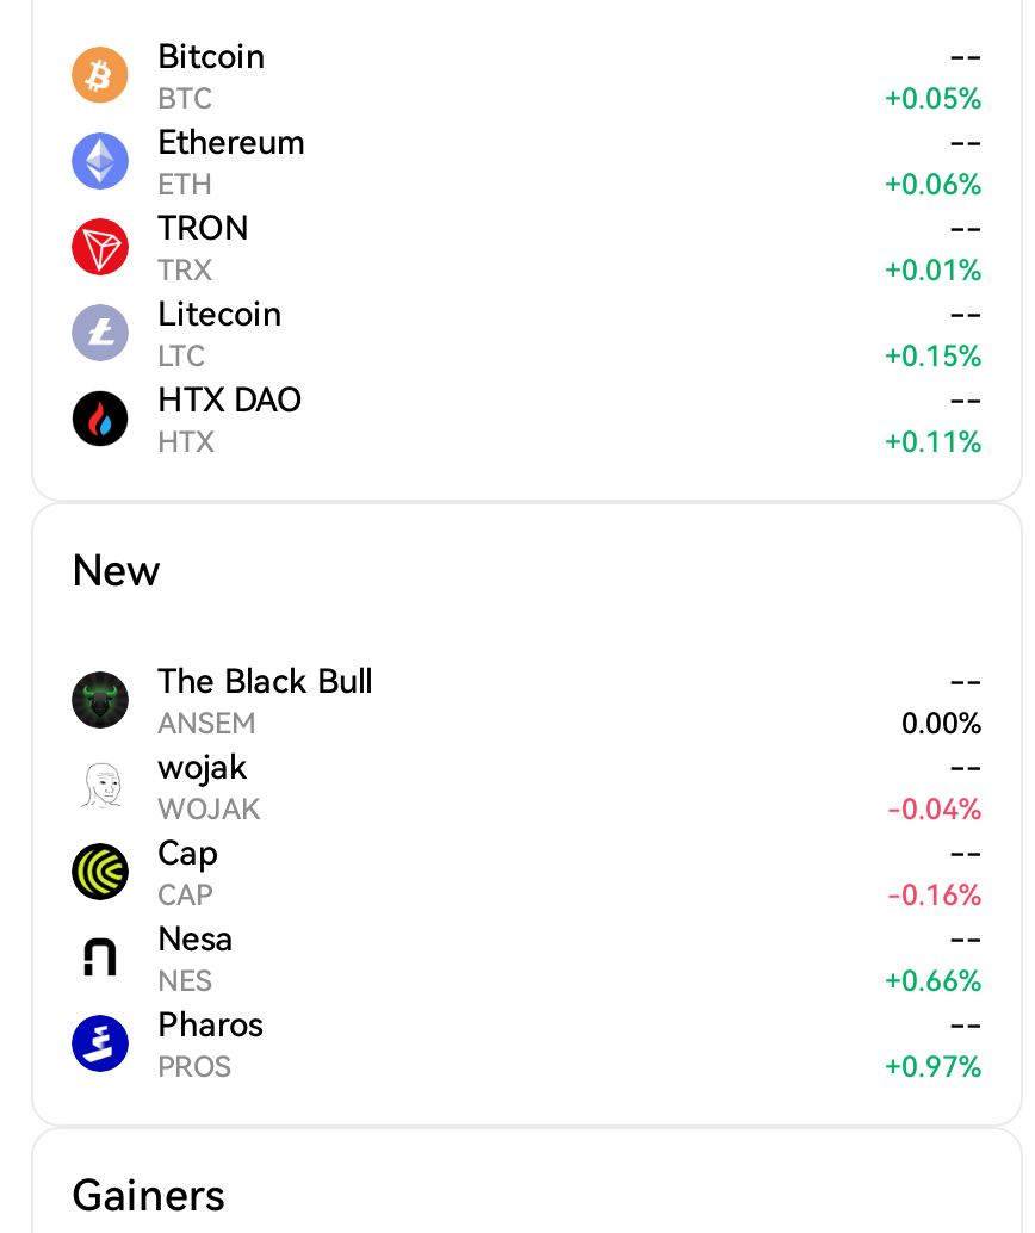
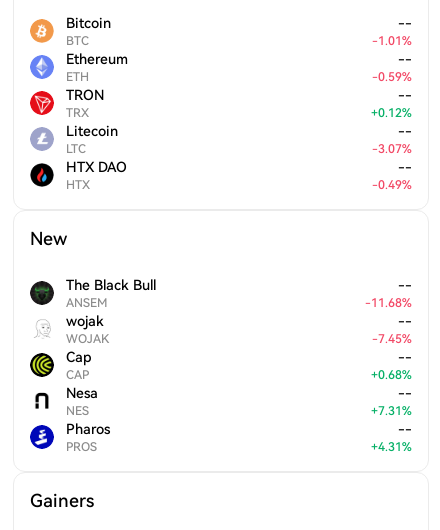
[885,82,983,116] +0.05% -> [372,34,412,48] -1.01%
[885,168,983,202] +0.06% -> [372,70,412,84] -0.59%
[885,254,983,287] +0.01% -> [371,106,412,120] +0.12%
[885,340,983,373] +0.15% -> [372,142,412,156] -3.07%
[885,426,983,459] +0.11% -> [372,178,412,192] -0.49%
[901,707,983,741] 0.00% -> [365,296,412,310] -11.68%
[887,793,983,826] -0.04% -> [372,332,412,346] -7.45%
[887,879,983,912] -0.16% -> [371,368,412,382] +0.68%
[885,965,983,998] +0.66% -> [371,404,412,418] +7.31%
[885,1051,983,1084] +0.97% -> [371,440,412,454] +4.31%

